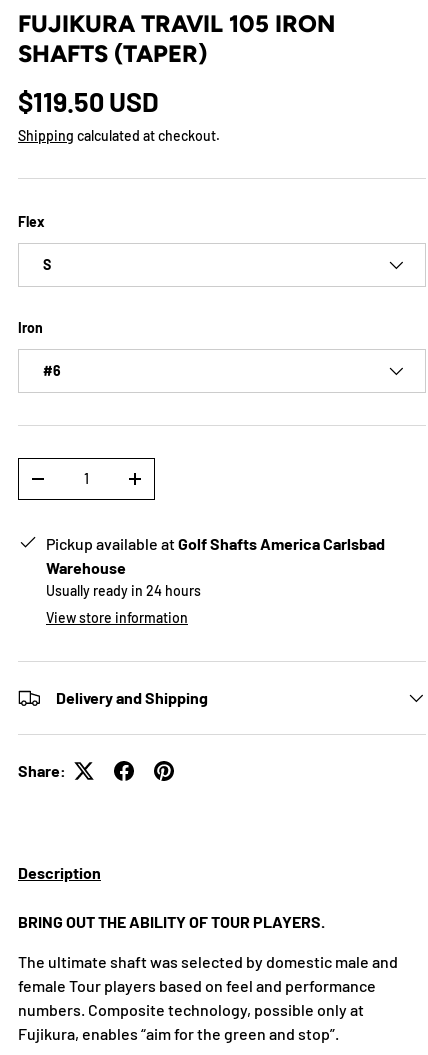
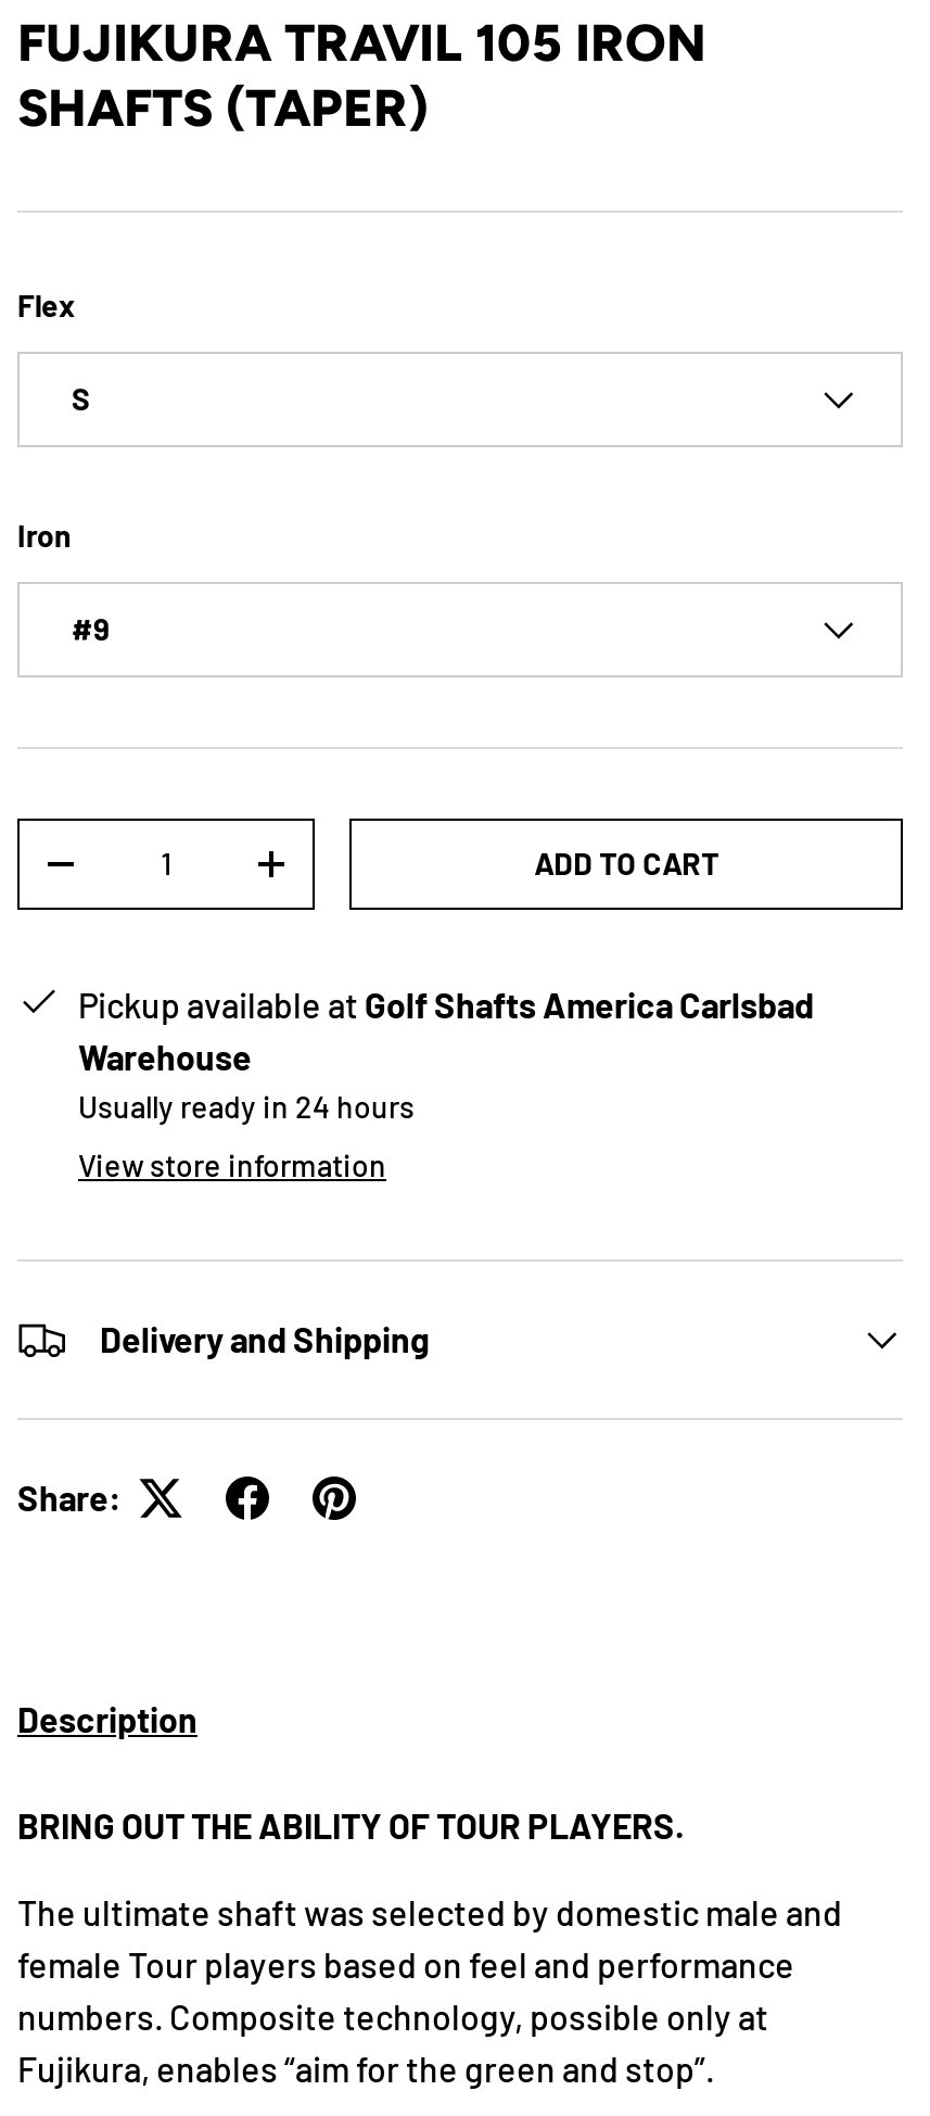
[18,85,220,144] $119.50 USD | Shipping calculated at checkout. -> none
[43,362,61,379] #6 -> [72,611,109,648] #9
none -> [534,846,719,883] ADD TO CART

